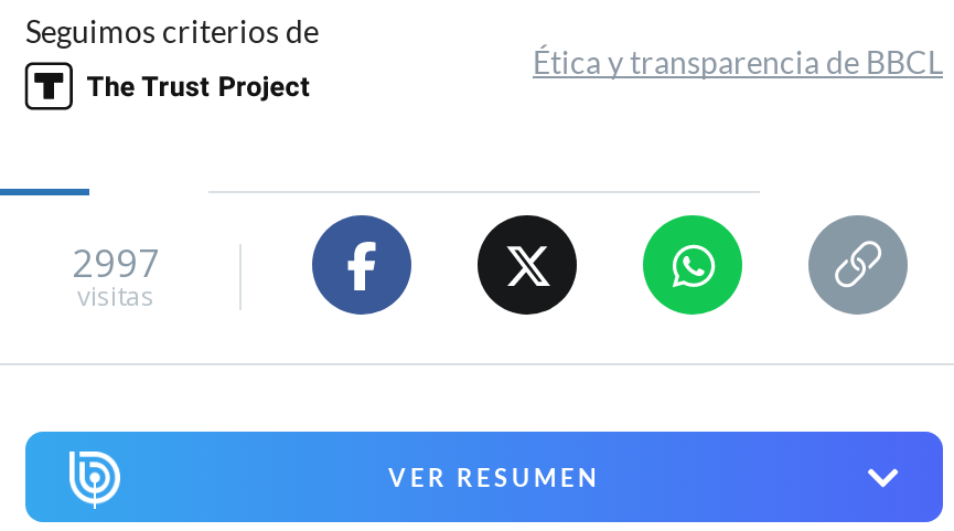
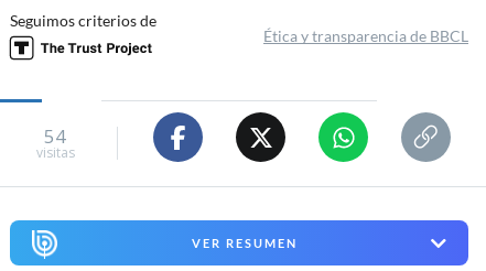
[72,237,160,288] 2997 -> [44,123,66,149] 54

